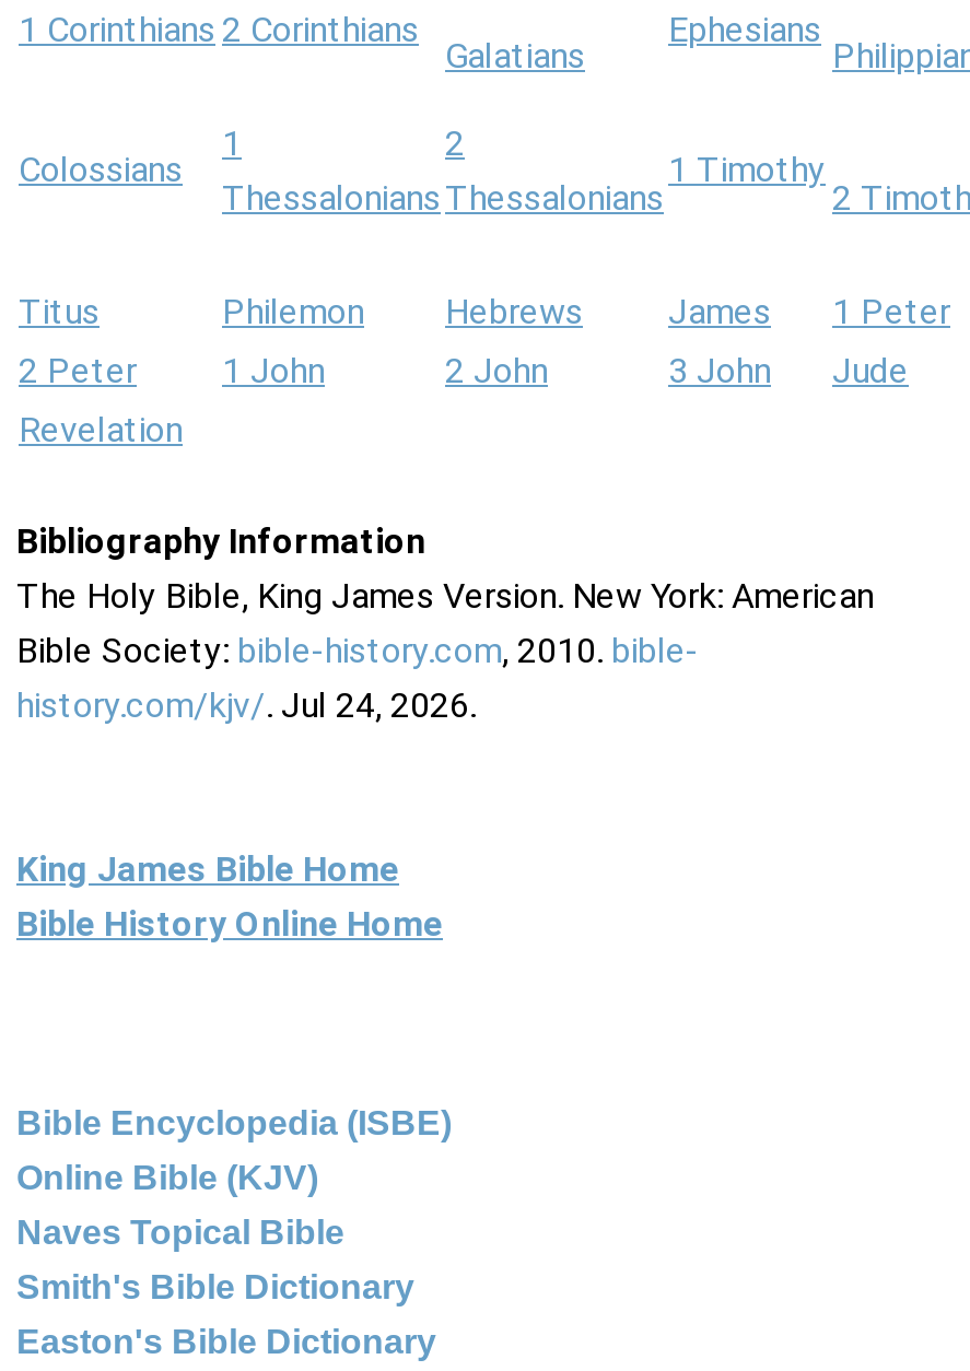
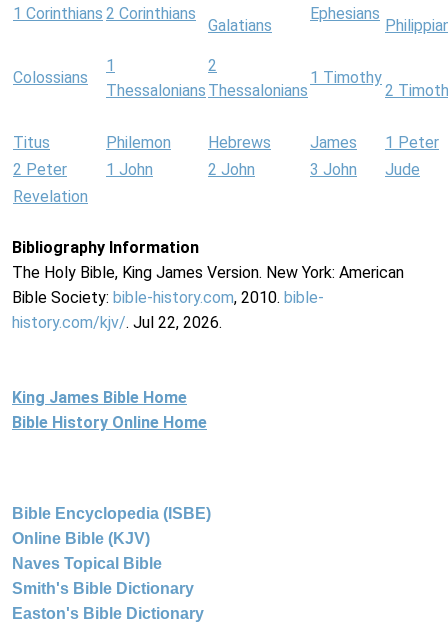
[16,685,476,727] history.com/kjv/. Jul 24, 2026. -> [12,313,222,332] history.com/kjv/. Jul 22, 2026.

